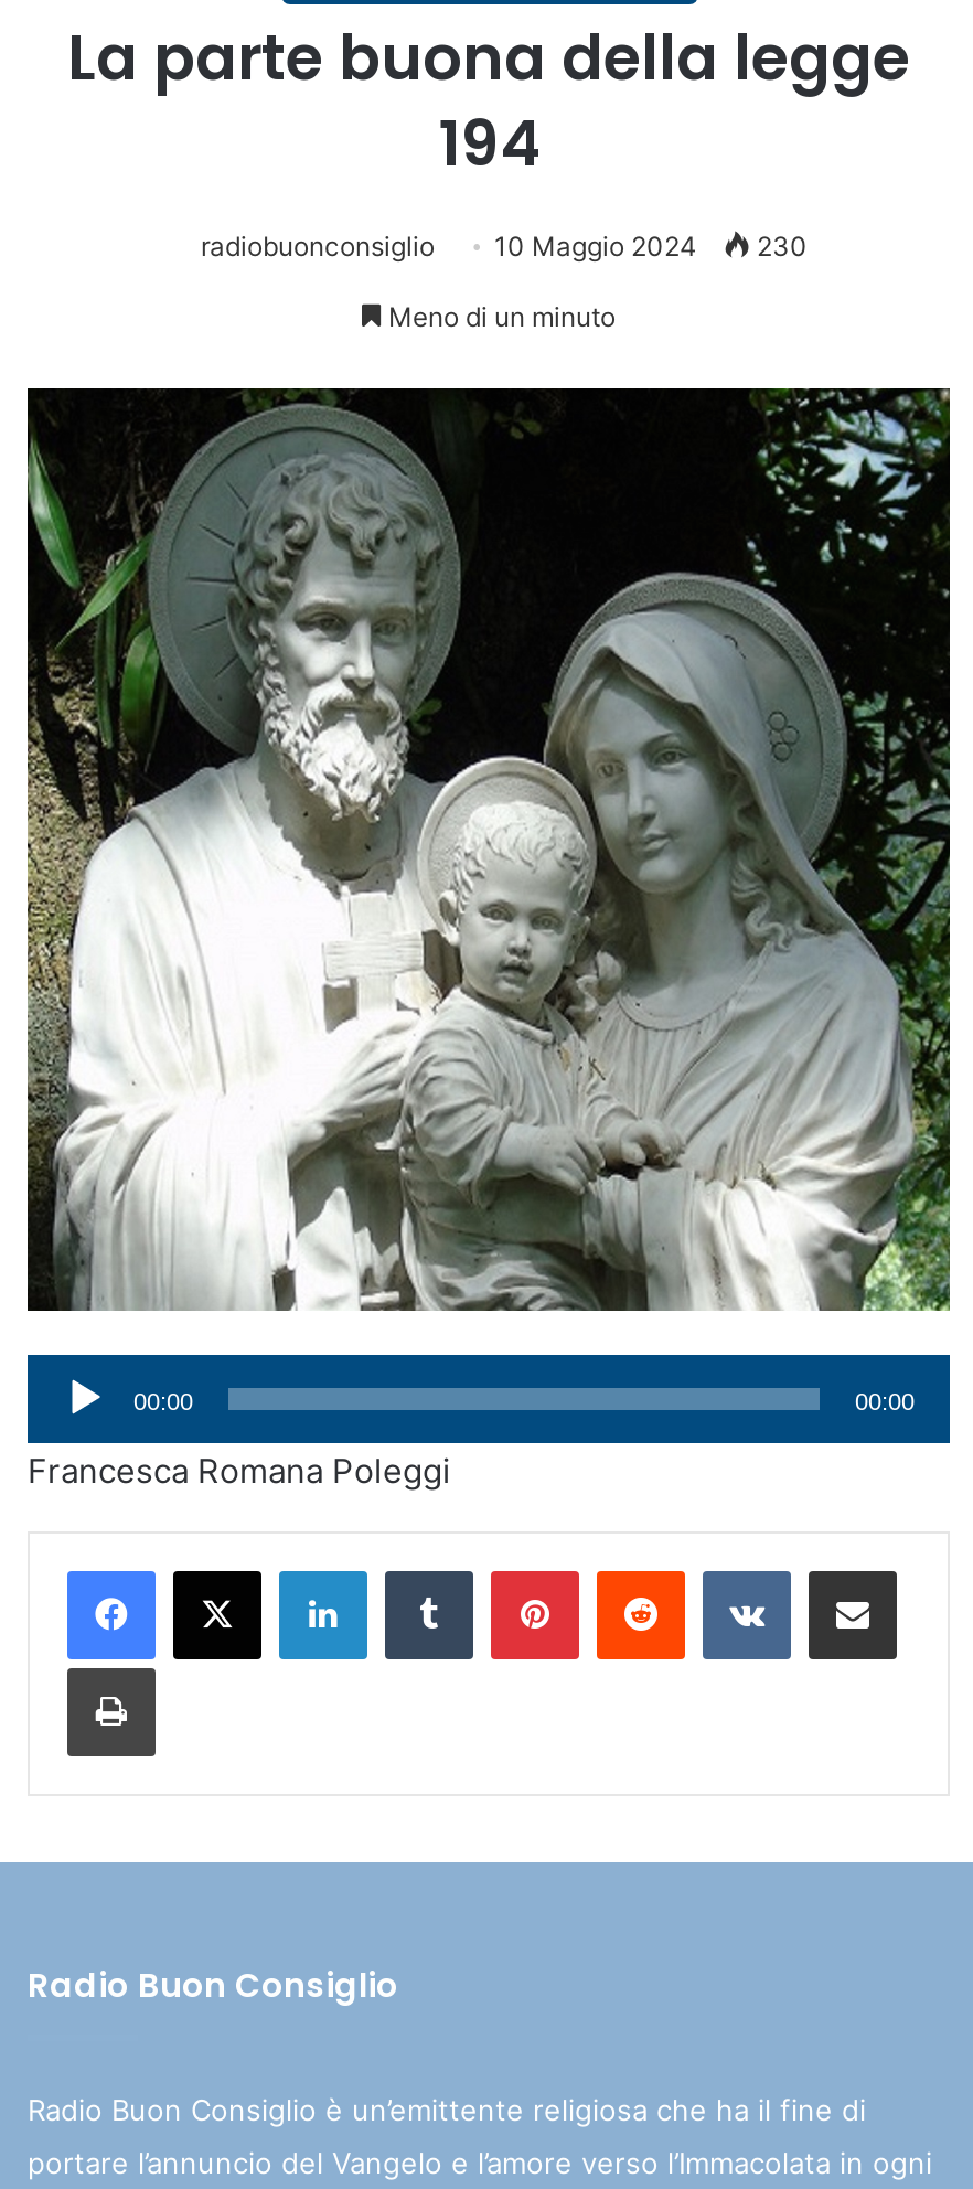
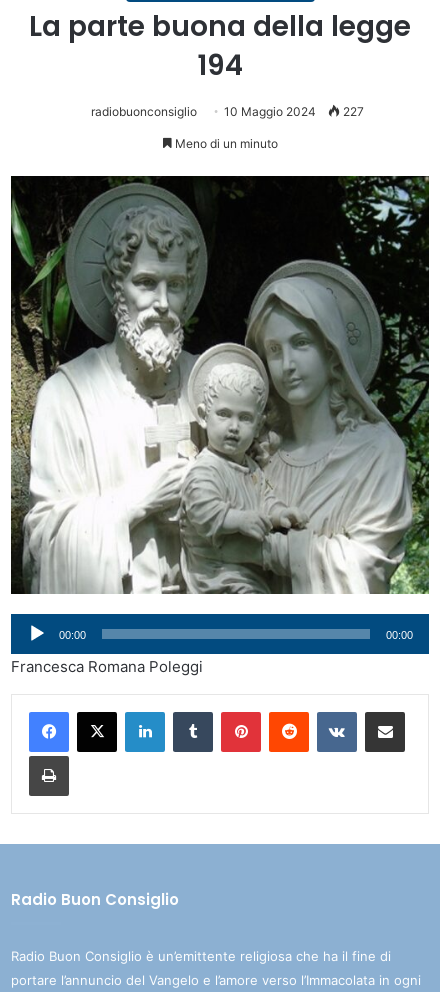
[201,229,808,263] radiobuonconsiglio 10 Maggio 2024 230 -> [90,104,363,119] radiobuonconsiglio 10 Maggio 2024 227

